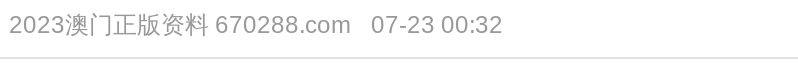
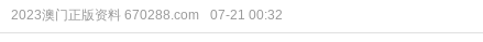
[9,11,503,39] 2023澳门正版资料 670288.com 07-23 00:32 -> [11,8,283,23] 2023澳门正版资料 670288.com 07-21 00:32

